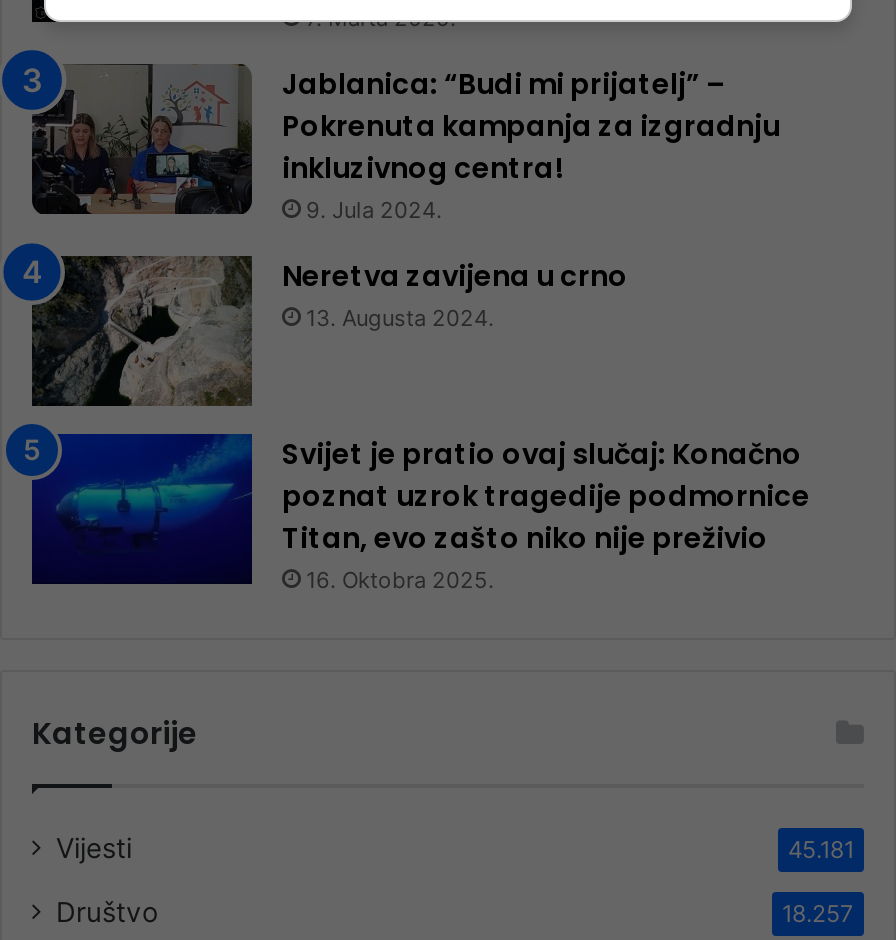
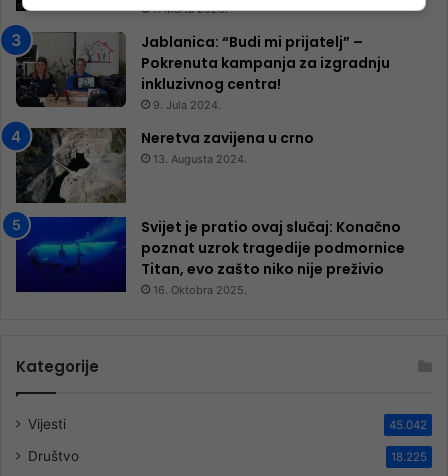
[788,835,854,863] 45.181 -> [389,418,427,432] 45.042
[782,899,854,927] 18.257 -> [391,450,427,464] 18.225

